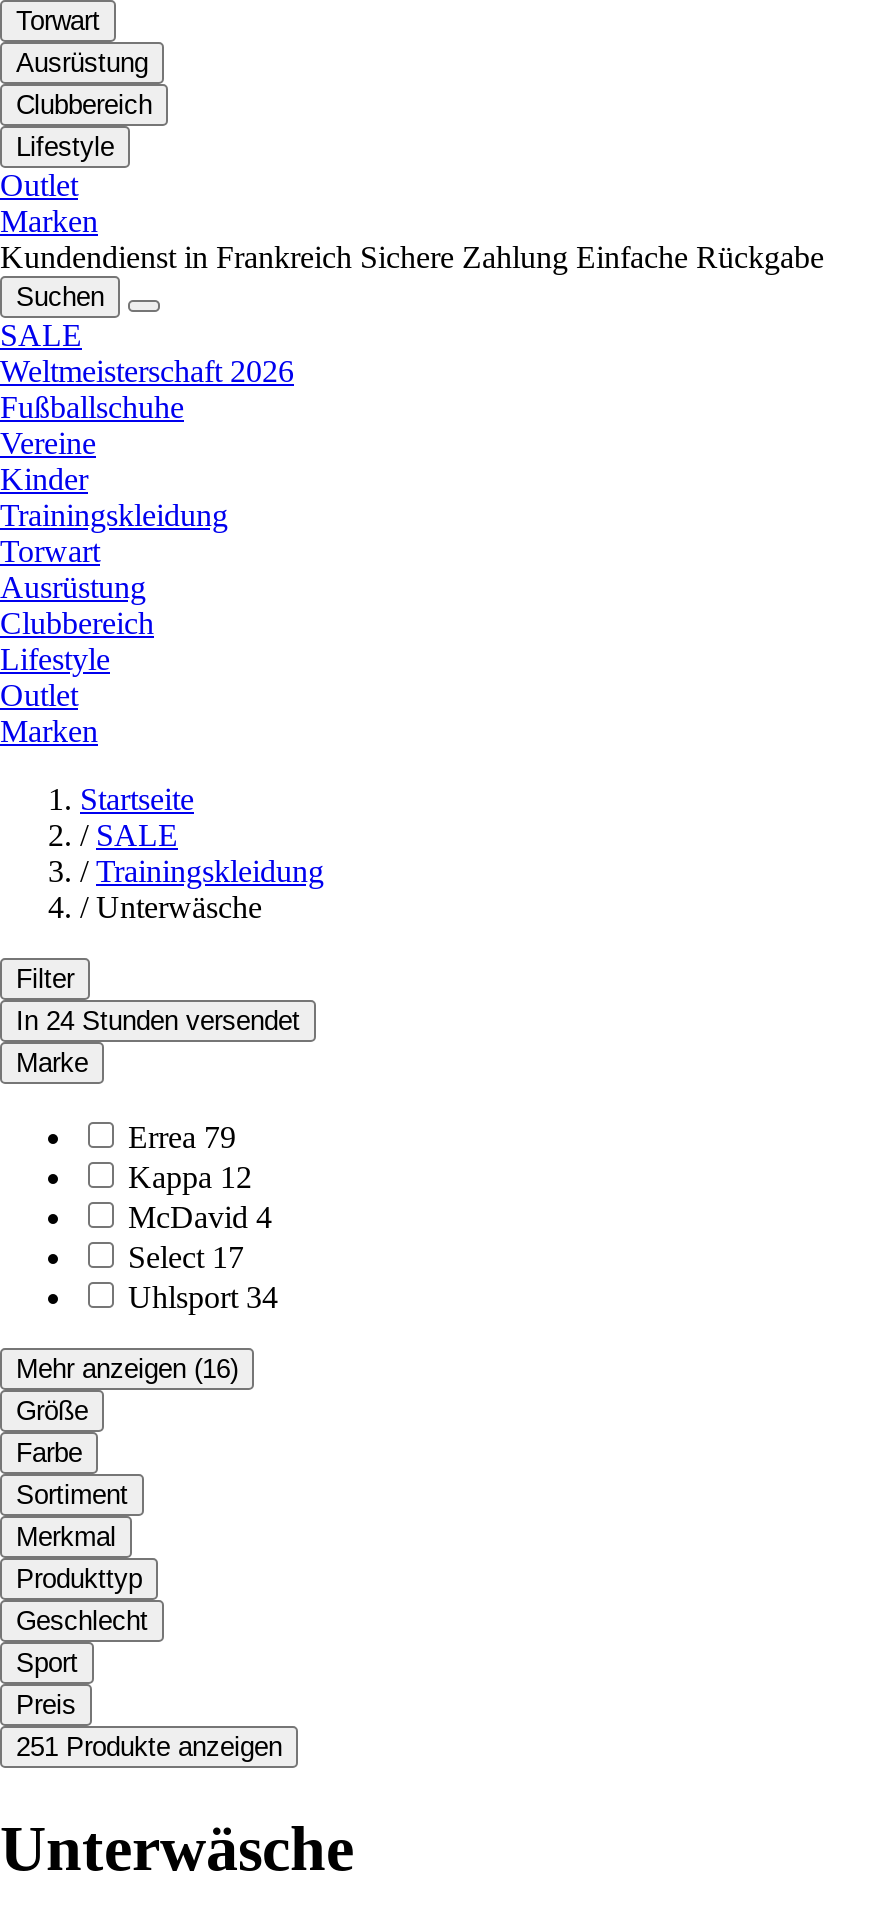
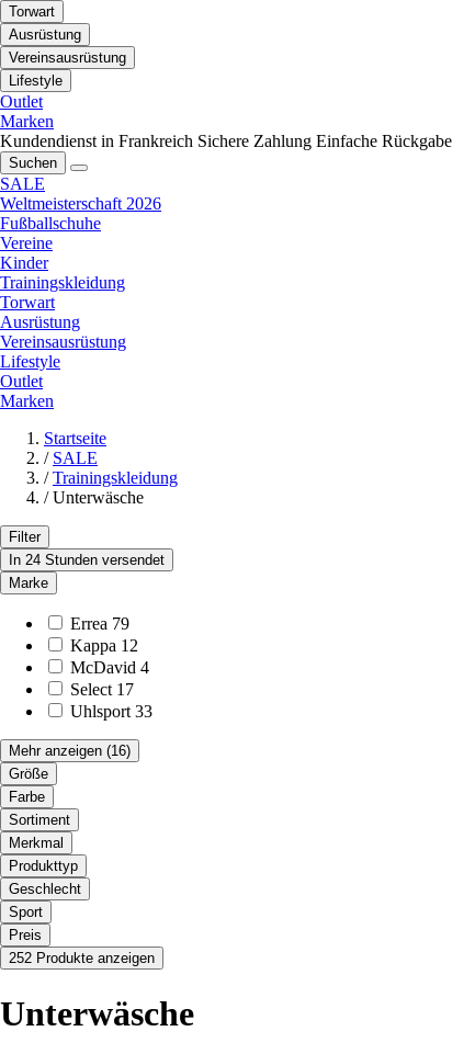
[16,91,152,121] Clubbereich -> [9,50,126,66] Vereinsausrüstung
[0,607,154,641] Clubbereich -> [0,333,126,352] Vereinsausrüstung
[128,1281,278,1315] Uhlsport 34 -> [70,702,152,721] Uhlsport 33
[16,1733,282,1763] 251 Produkte anzeigen -> [9,950,155,967] 252 Produkte anzeigen

